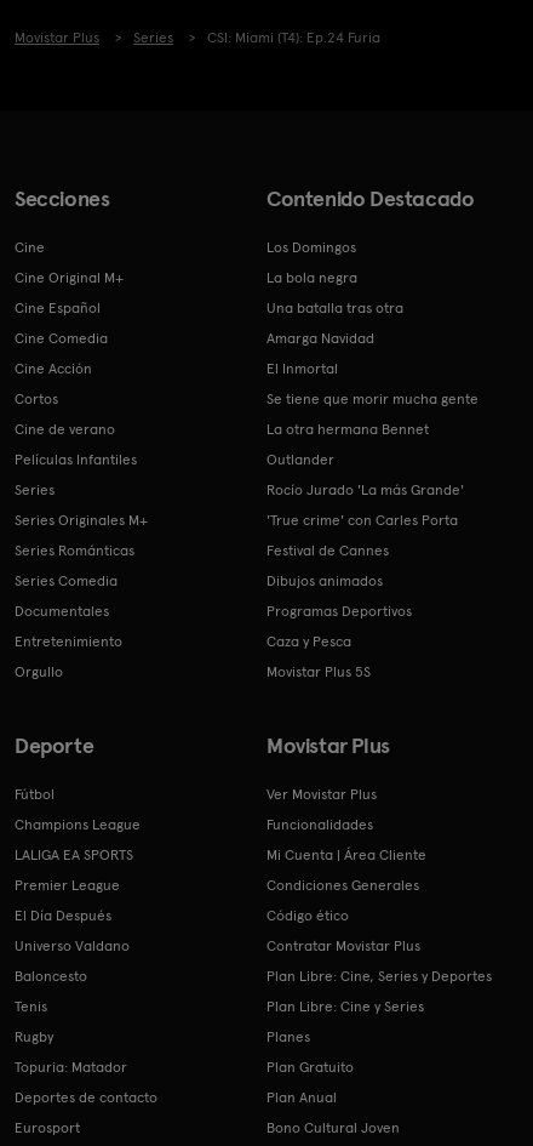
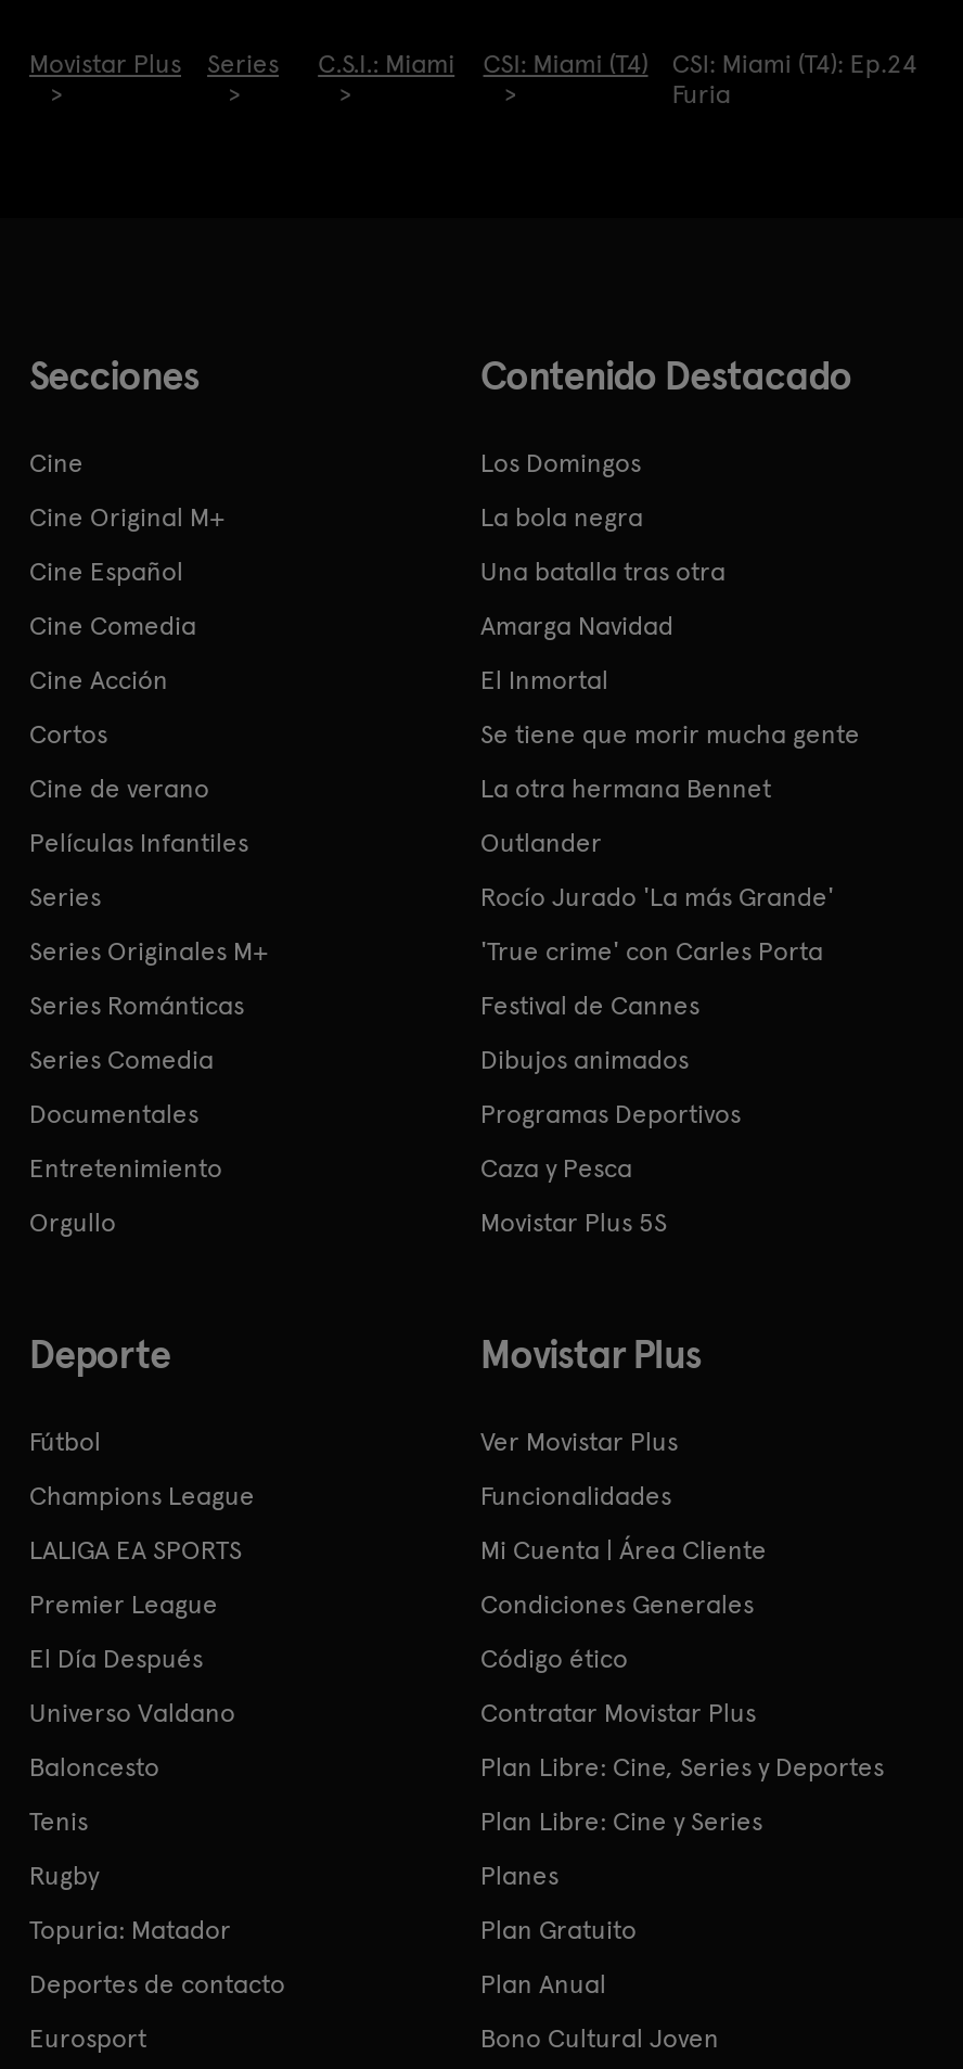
[207,29,380,46] CSI: Miami (T4): Ep.24 Furia -> [318,48,917,109] C.S.I.: Miami | CSI: Miami (T4) | CSI: Miami (T4): Ep.24 | Furia

